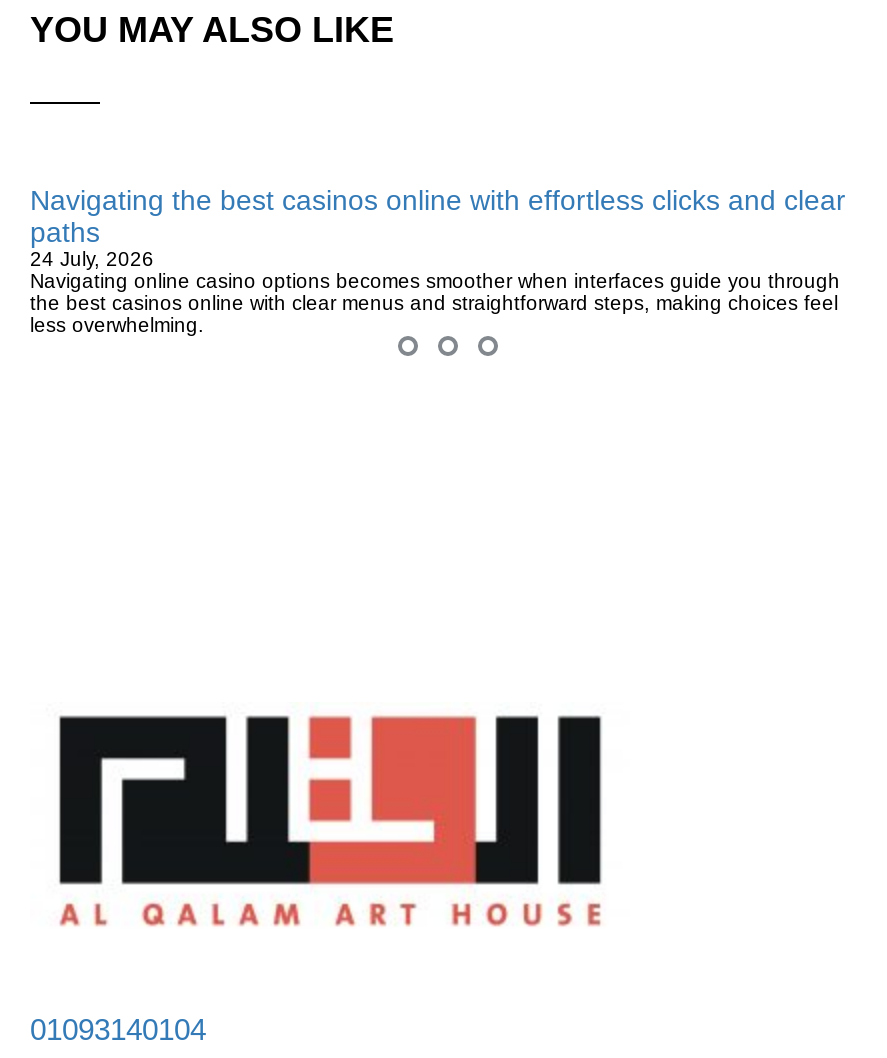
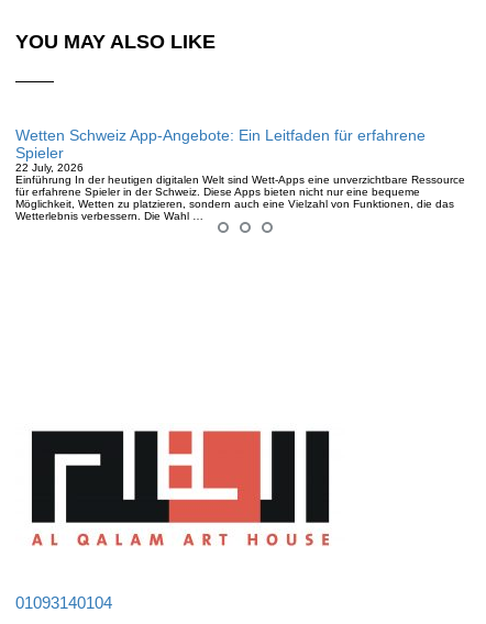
[30,184,846,336] Navigating the best casinos online with effortless clicks and clear | paths | 24 July, 2026 | Navigating online casino options becomes smoother when interfaces guide you through | the best casinos online with clear menus and straightforward steps, making choices feel | less overwhelming. -> [15,126,465,222] Wetten Schweiz App-Angebote: Ein Leitfaden für erfahrene | Spieler | 22 July, 2026 | Einführung In der heutigen digitalen Welt sind Wett-Apps eine unverzichtbare Ressource | für erfahrene Spieler in der Schweiz. Diese Apps bieten nicht nur eine bequeme | Möglichkeit, Wetten zu platzieren, sondern auch eine Vielzahl von Funktionen, die das | Wetterlebnis verbessern. Die Wahl …

